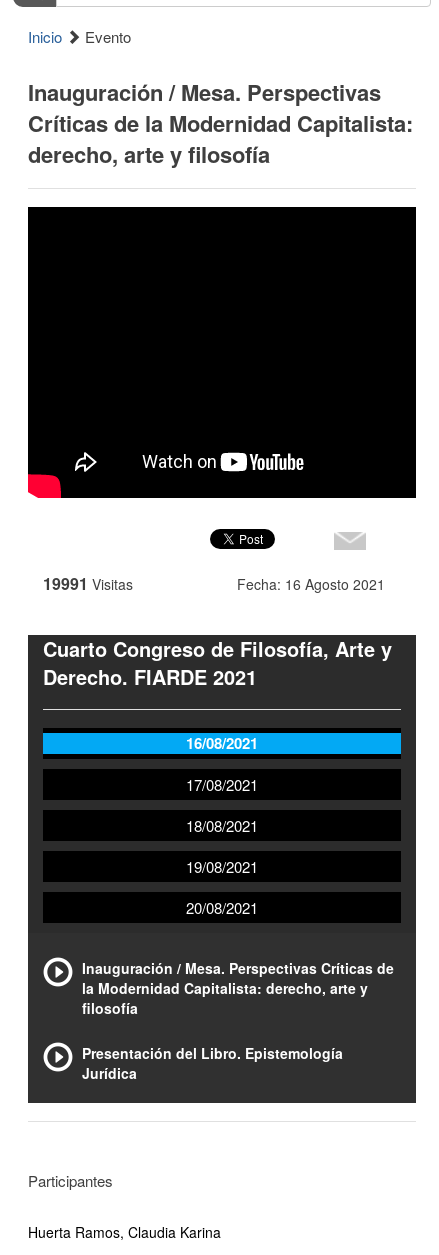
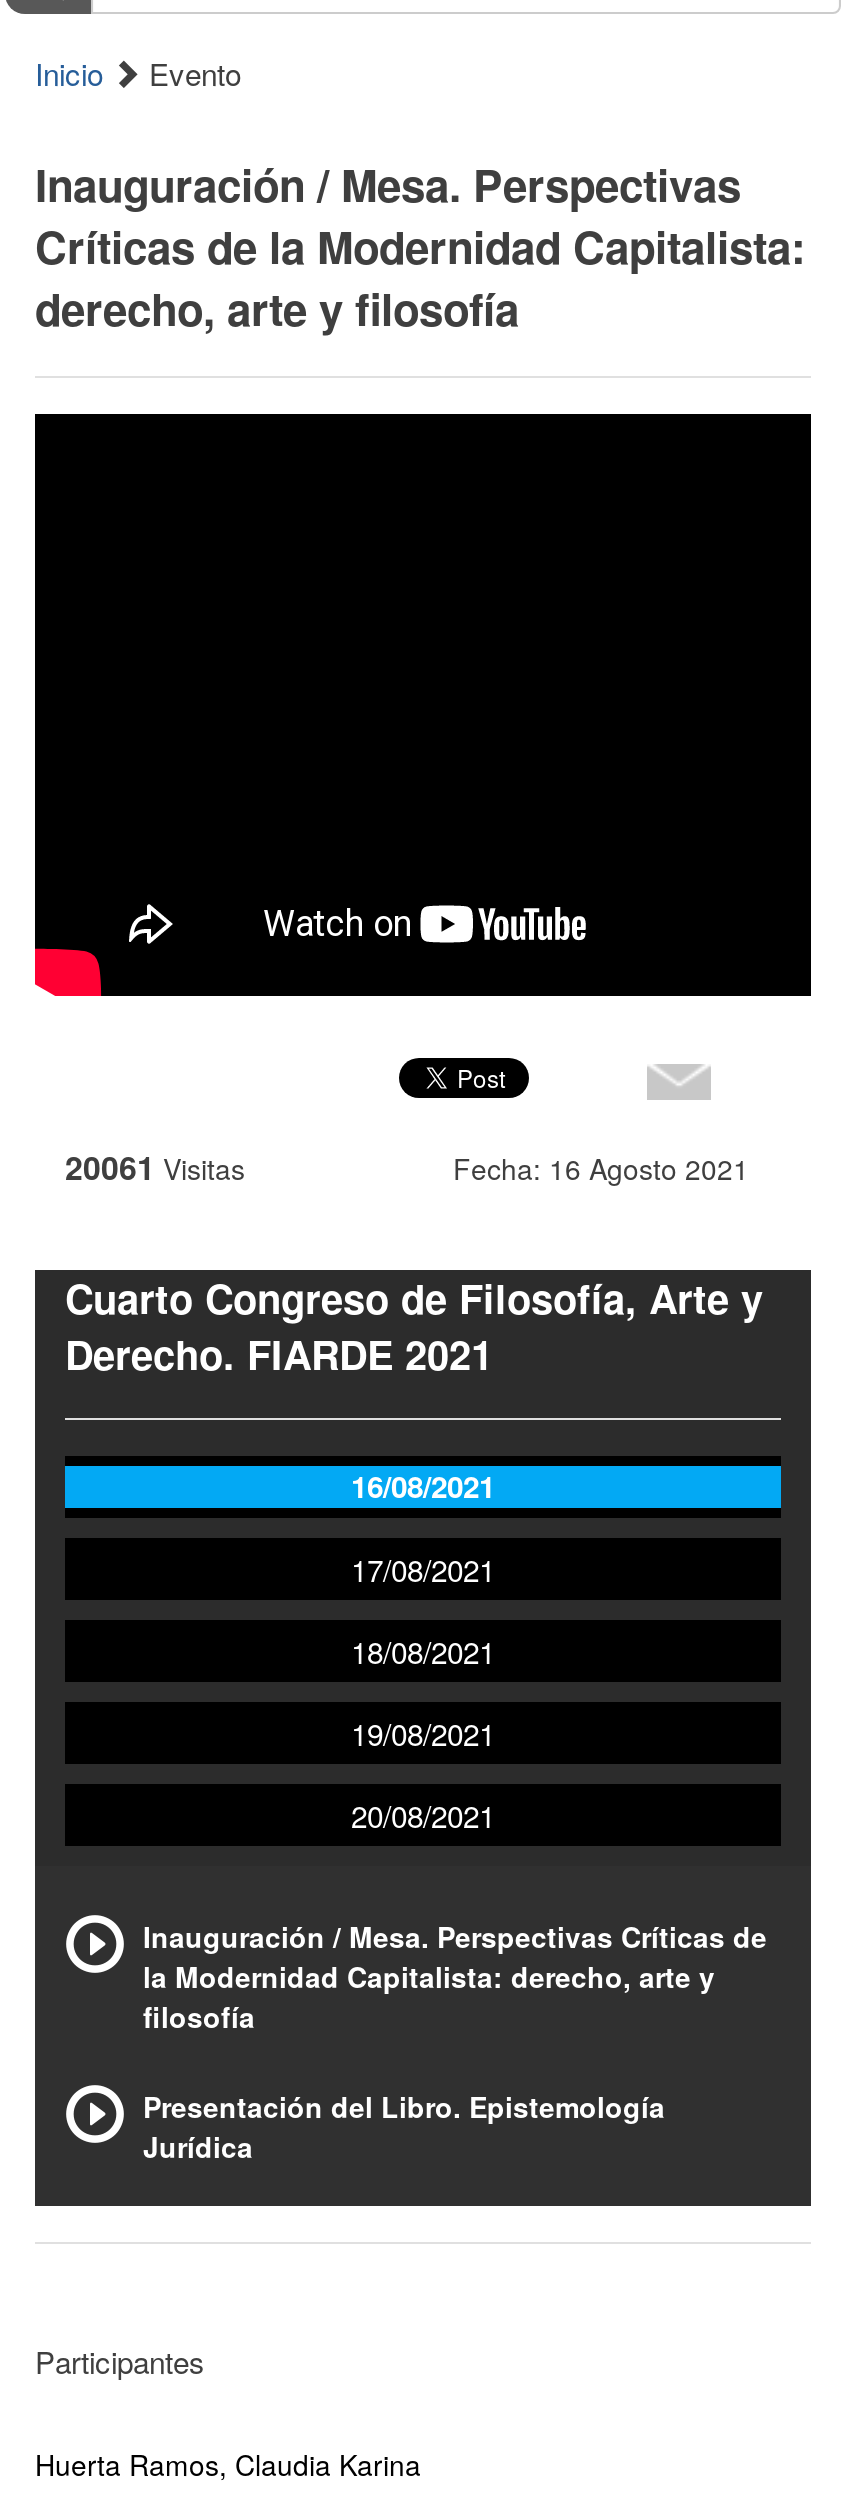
[43,572,133,595] 19991 Visitas -> [65,1144,245,1190] 20061 Visitas

